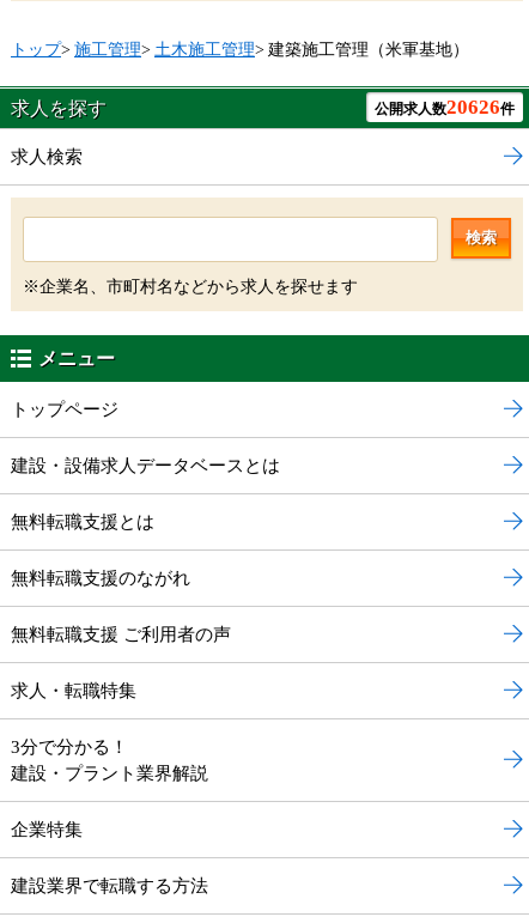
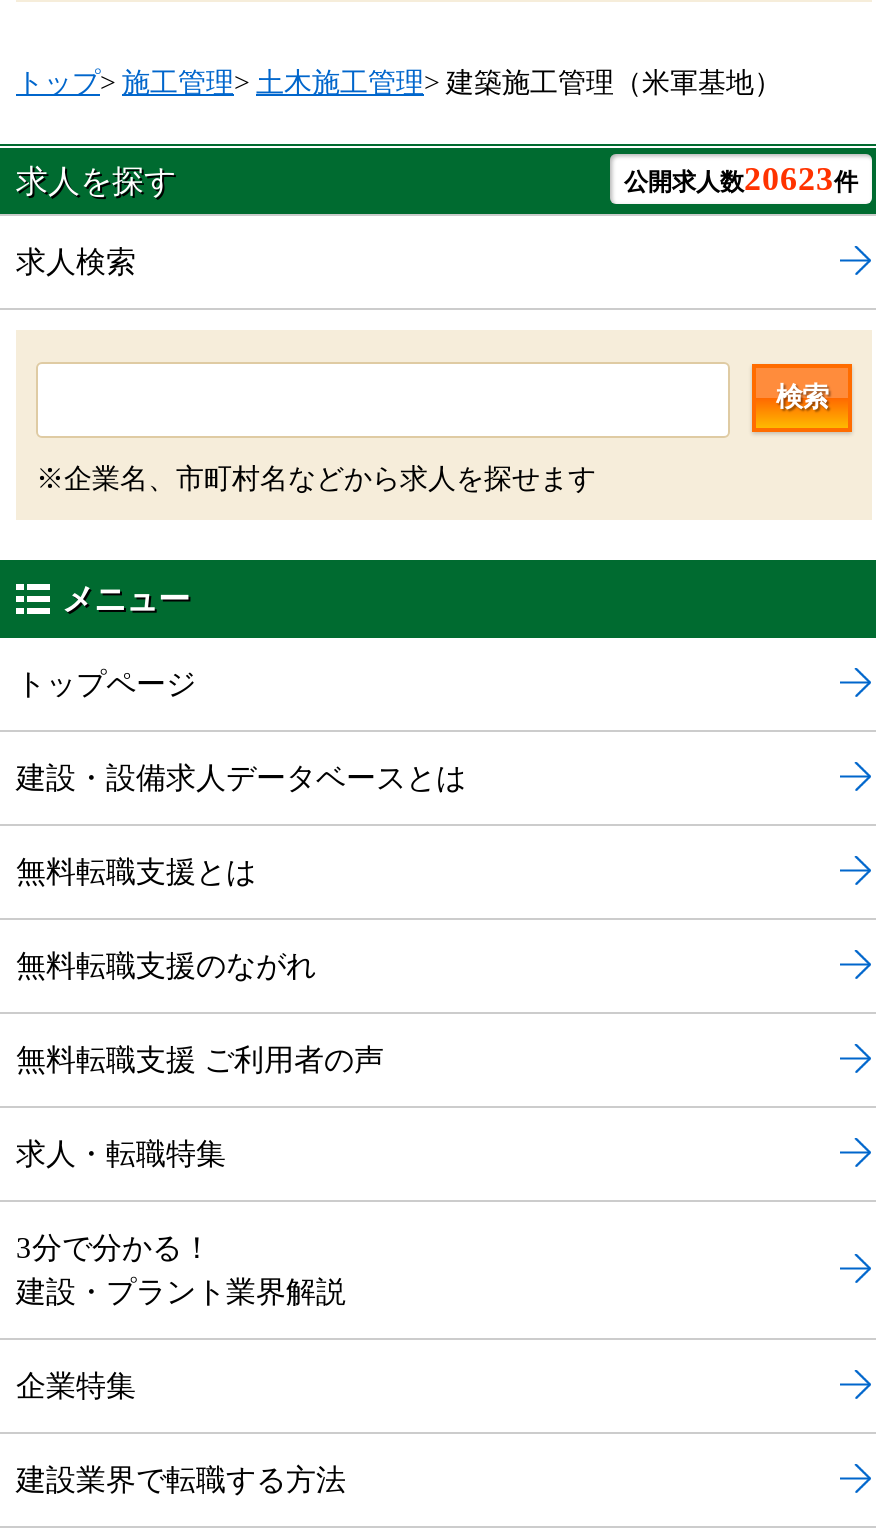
[375,96,515,119] 公開求人数20626件 -> [624,160,858,198] 公開求人数20623件

